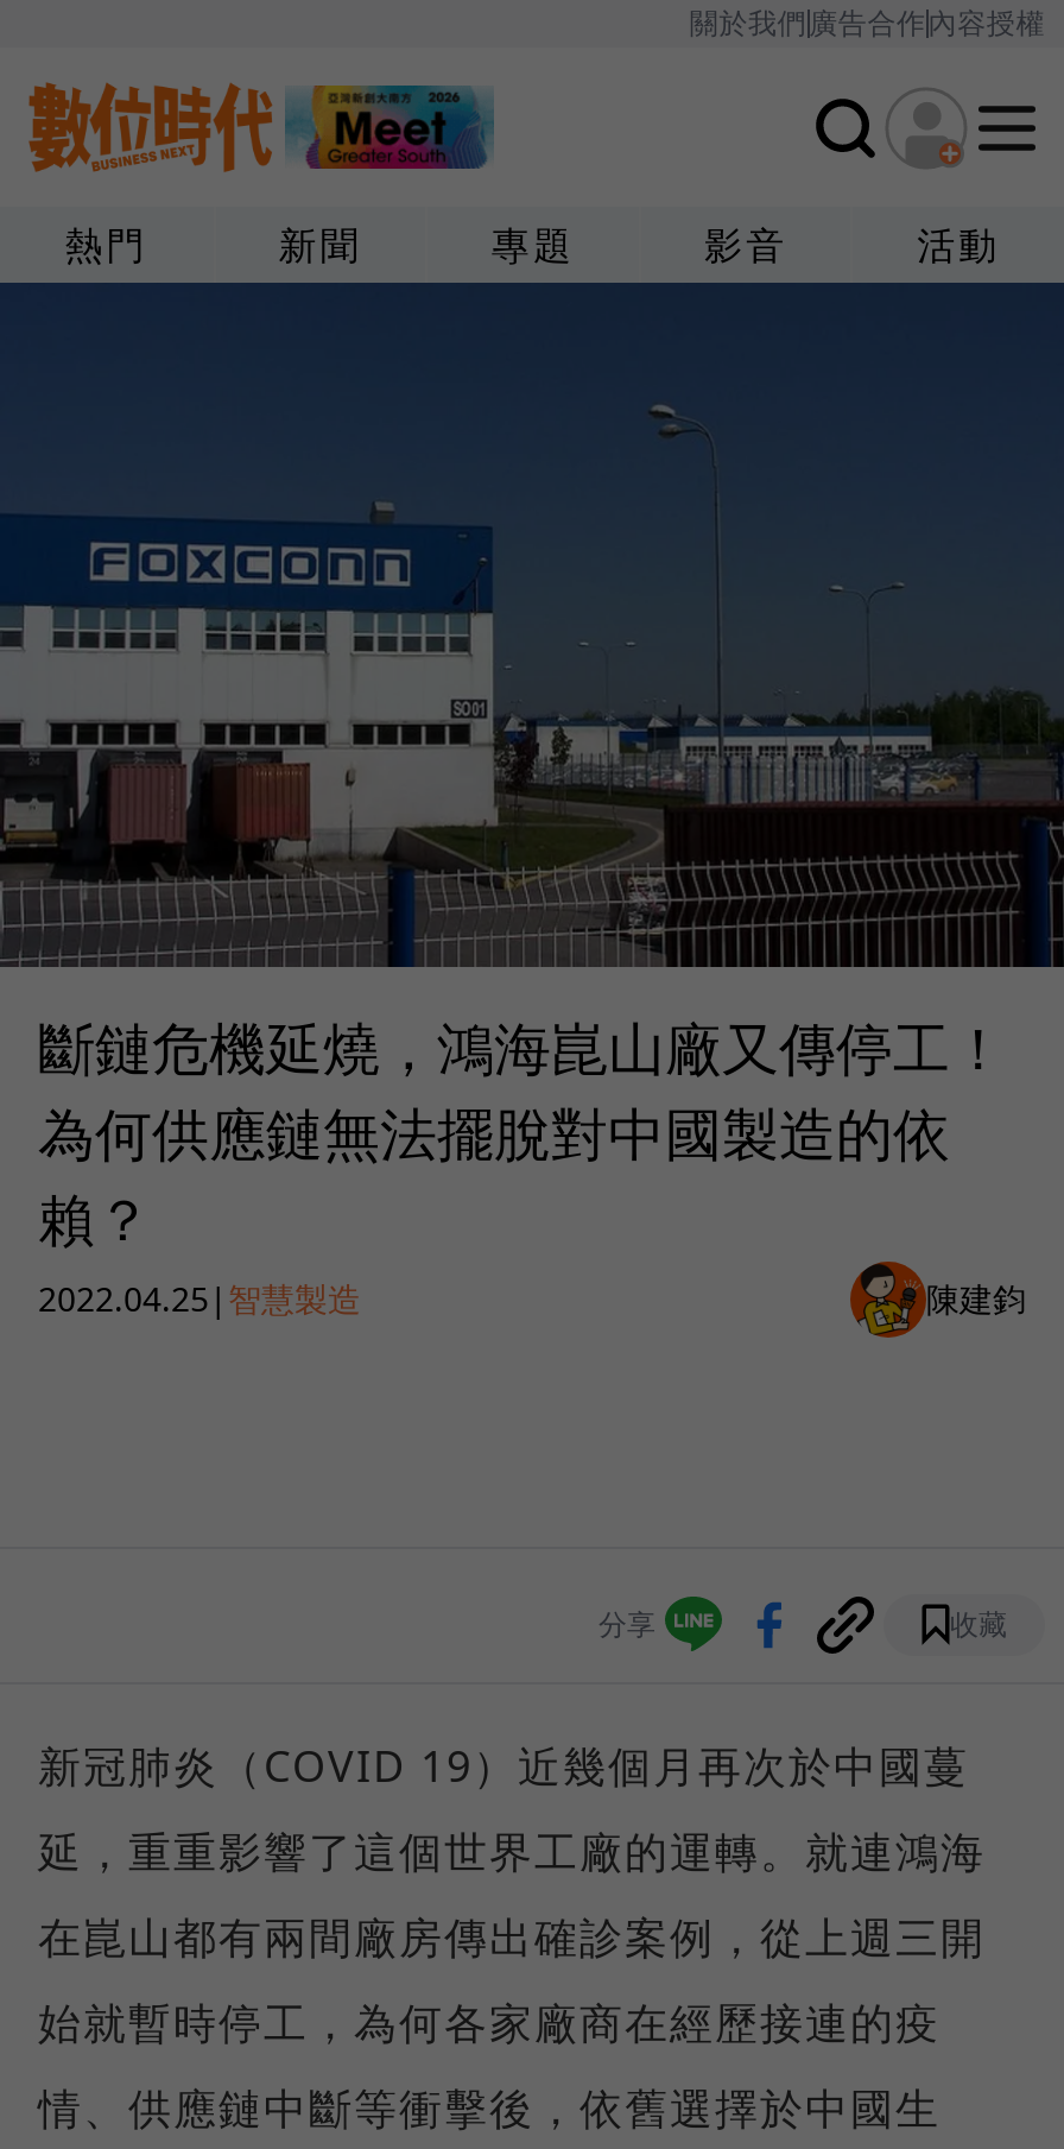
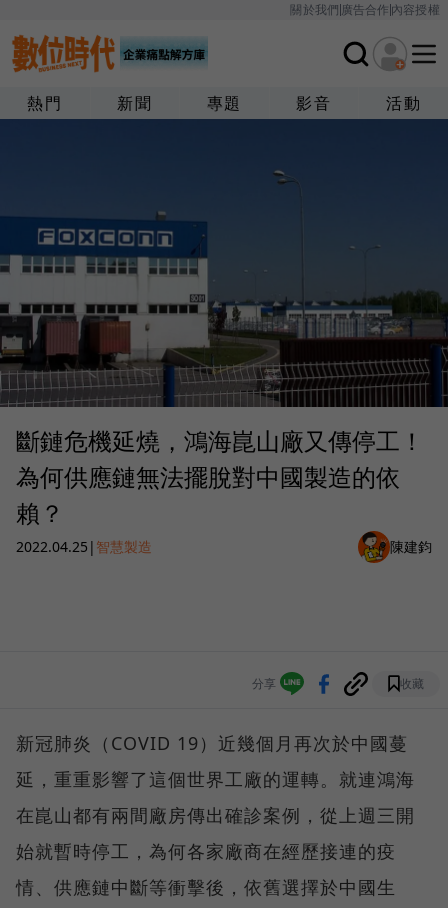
[294,83,489,171] [image] -> [123,36,205,71] [image]

